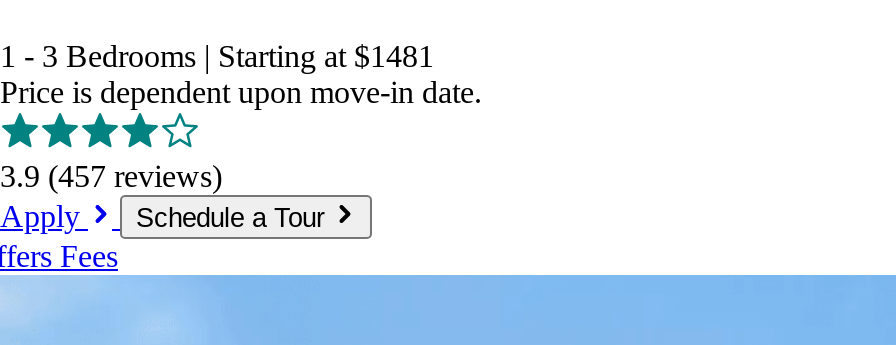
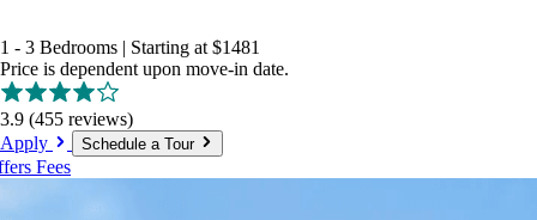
[0,159,222,193] 3.9 (457 reviews) -> [0,109,133,129] 3.9 (455 reviews)

